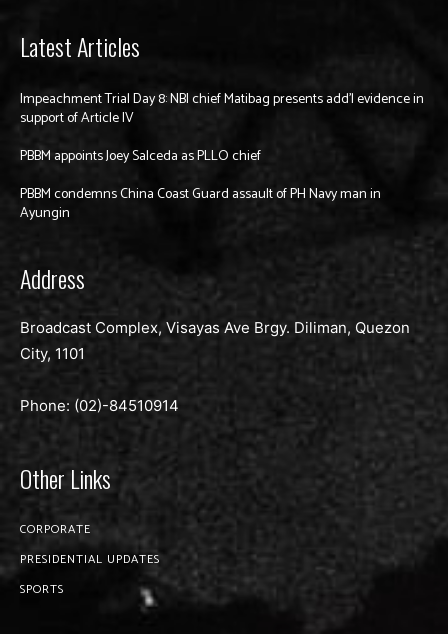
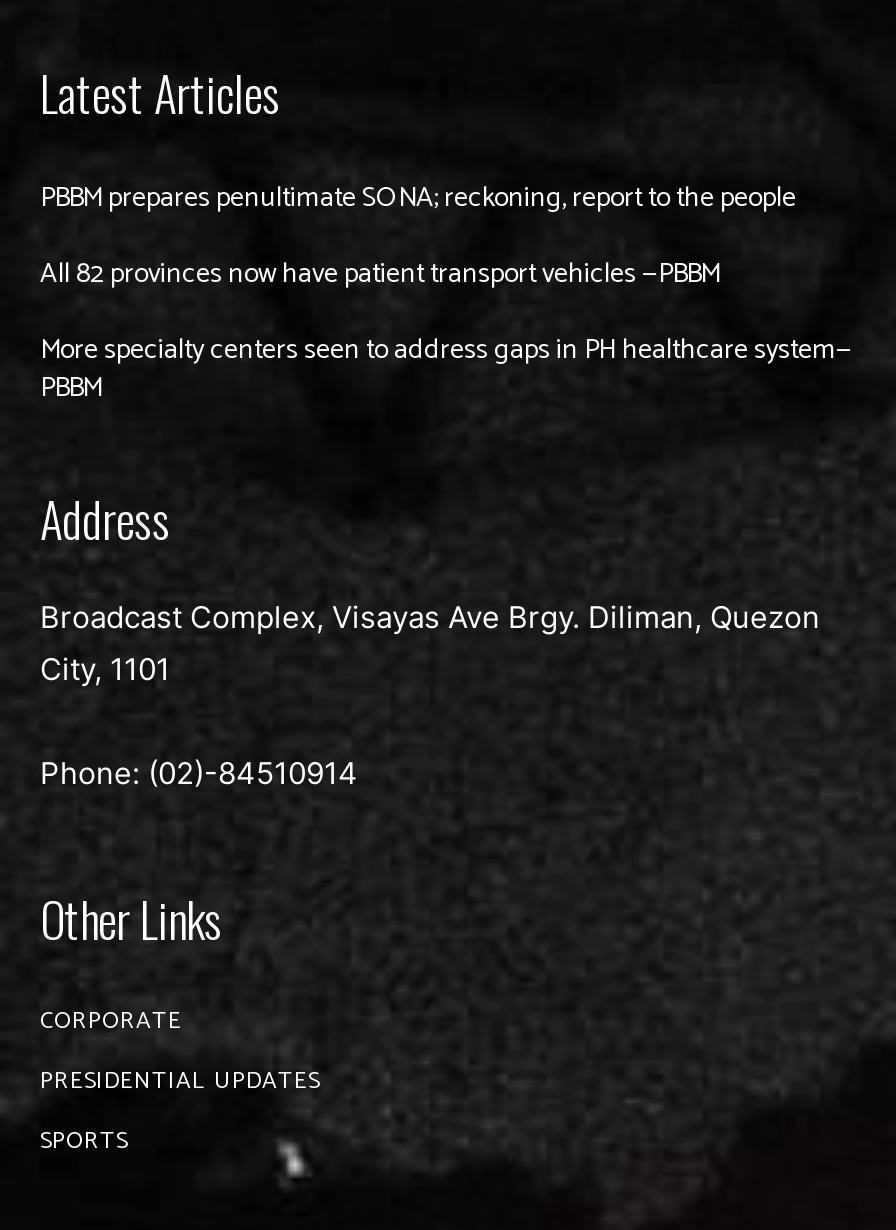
[20,88,424,130] Impeachment Trial Day 8: NBI chief Matibag presents add’l evidence in | support of Article IV -> [40,177,796,223] PBBM prepares penultimate SONA; reckoning, report to the people
[20,145,261,168] PBBM appoints Joey Salceda as PLLO chief -> [40,253,720,299] All 82 provinces now have patient transport vehicles —PBBM
[20,183,381,225] PBBM condemns China Coast Guard assault of PH Navy man in | Ayungin -> [40,329,852,413] More specialty centers seen to address gaps in PH healthcare system— | PBBM

